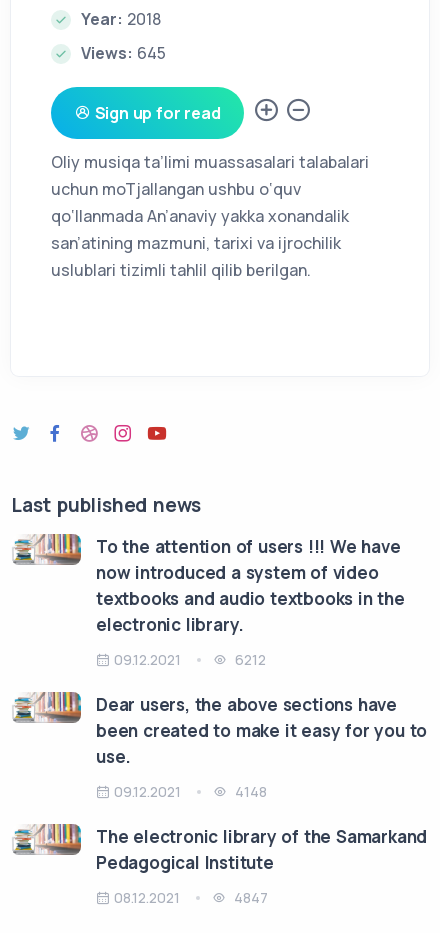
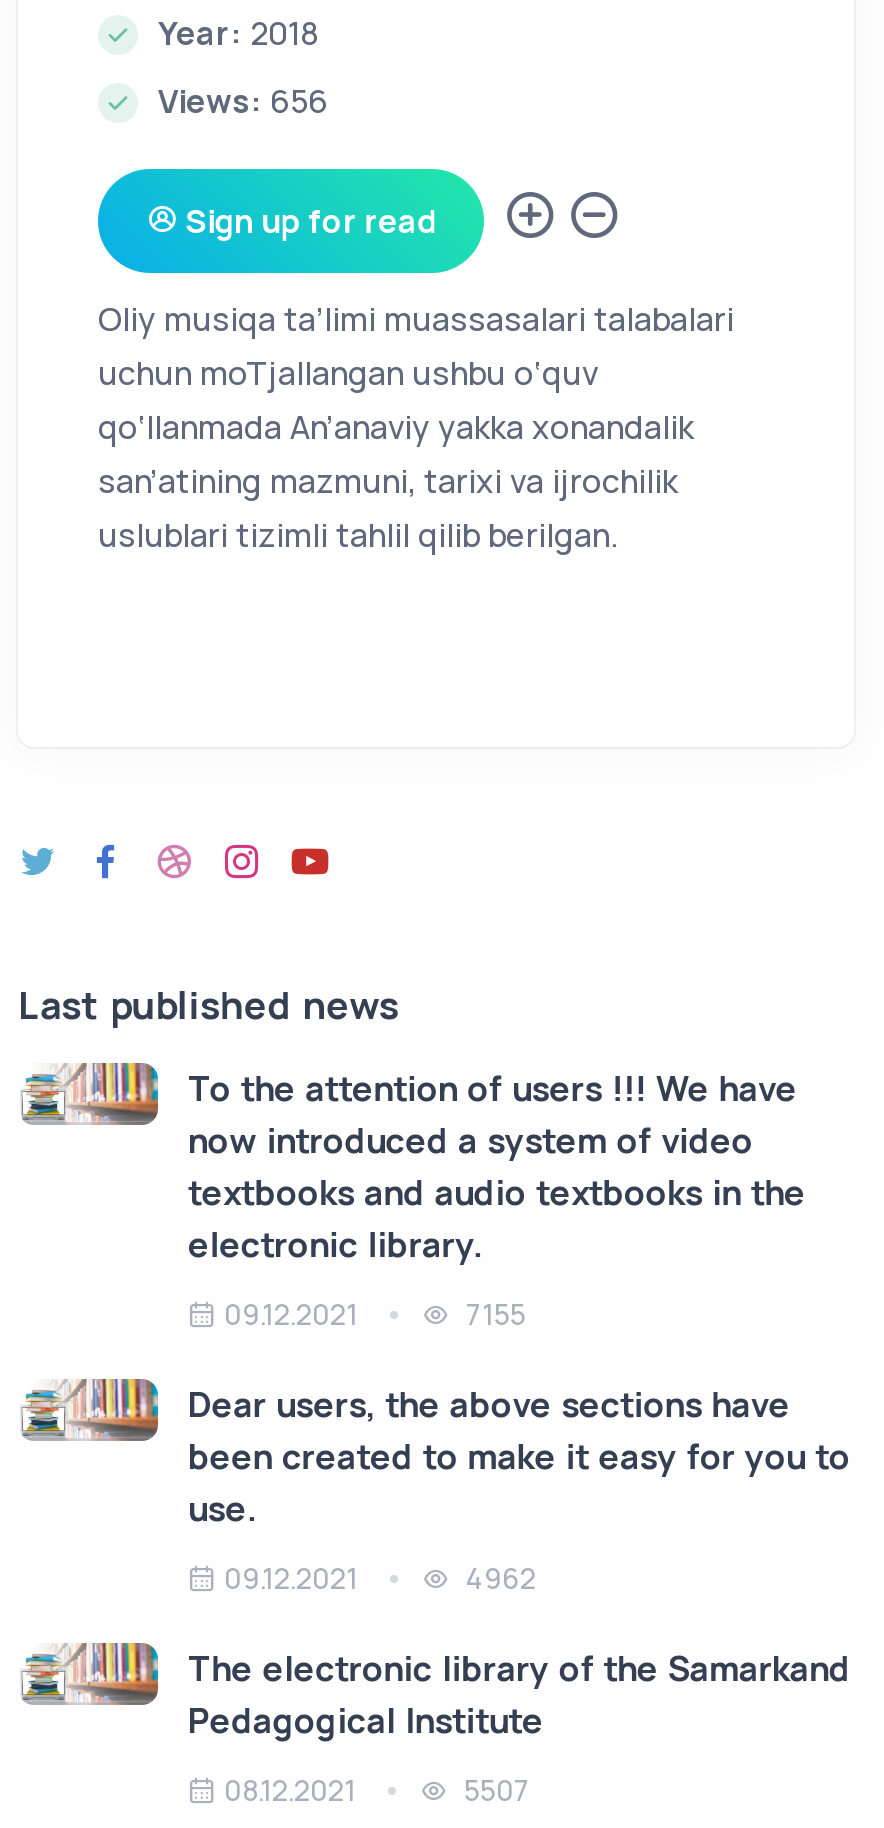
[81,42,166,64] Views: 645 -> [158,78,328,122] Views: 656
[231,650,266,669] 6212 -> [458,1294,526,1332] 7155
[231,782,267,801] 4148 -> [458,1558,536,1596] 4962
[230,888,268,907] 4847 -> [456,1770,530,1808] 5507

